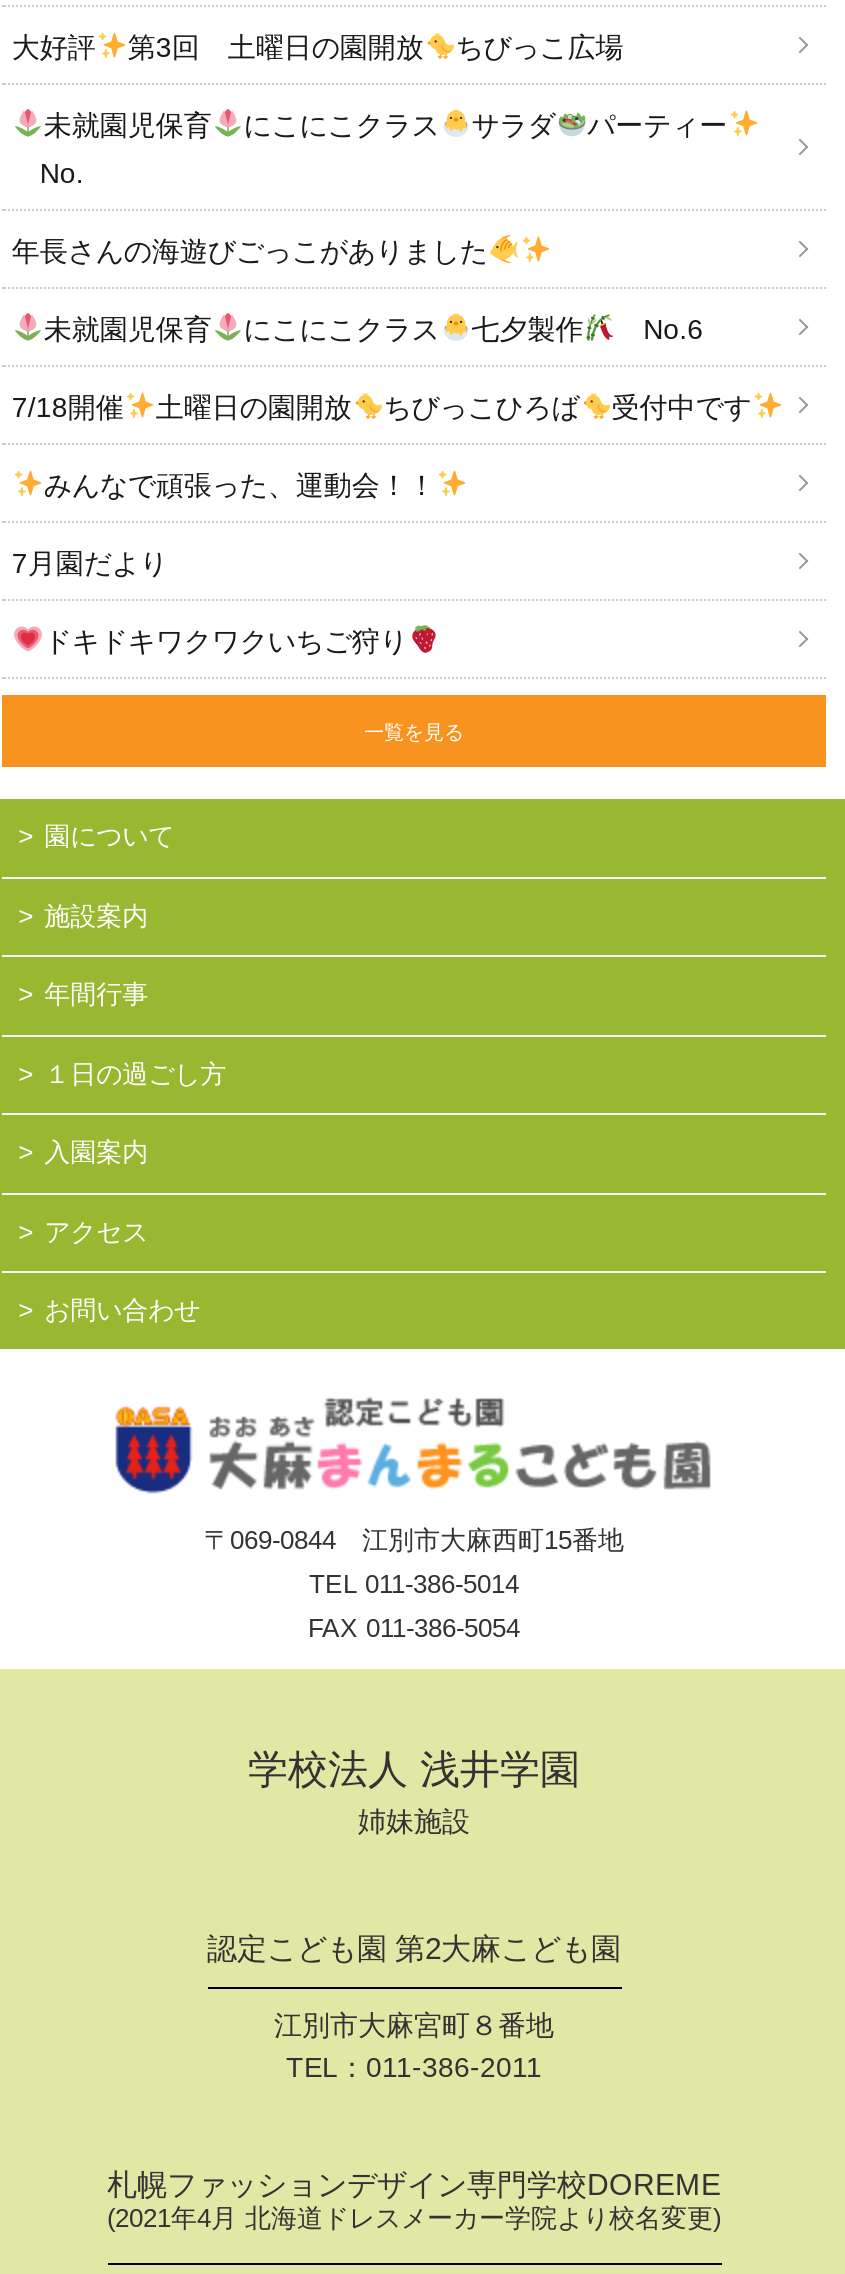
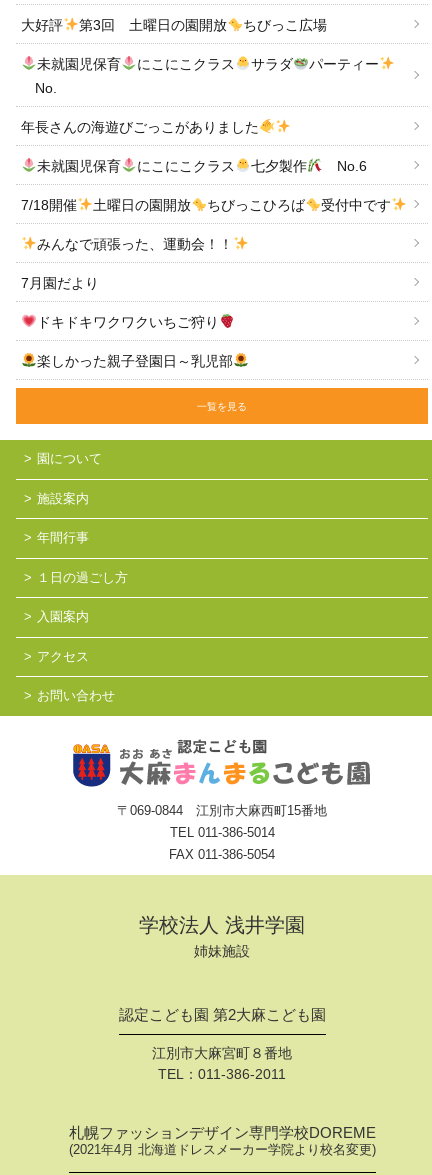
none -> [37,353,233,369] 楽しかった親子登園日～乳児部

